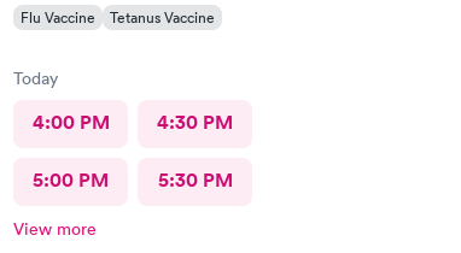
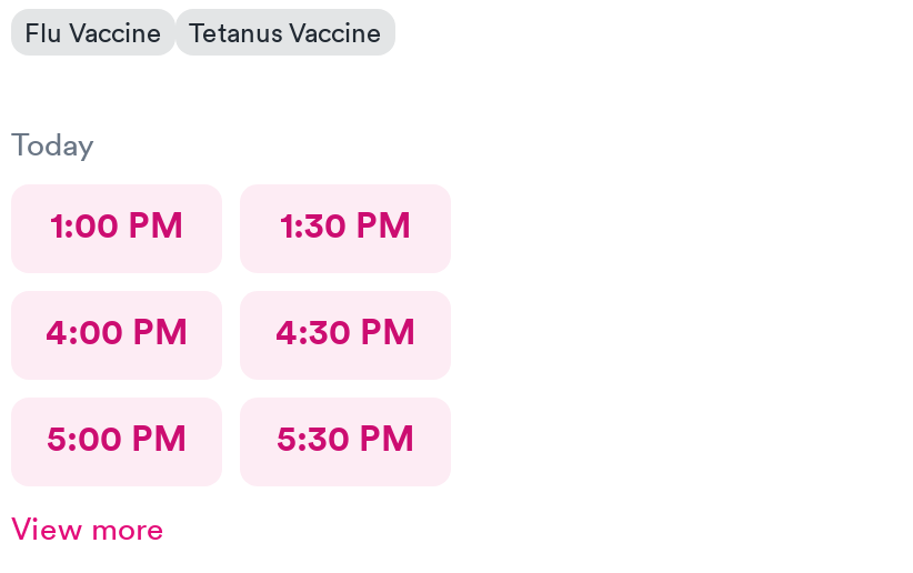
none -> [50,201,411,248] 1:00 PM | 1:30 PM

